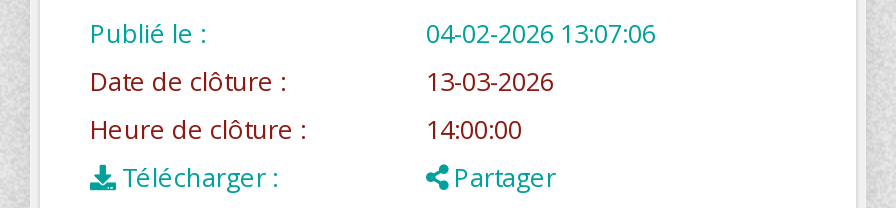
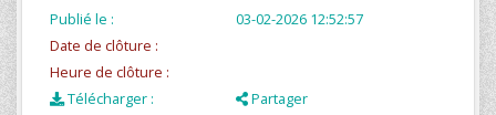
[426,16,656,52] 04-02-2026 13:07:06 -> [236,9,363,29] 03-02-2026 12:52:57
[426,64,554,100] 13-03-2026 -> none
[426,112,522,148] 14:00:00 -> none

